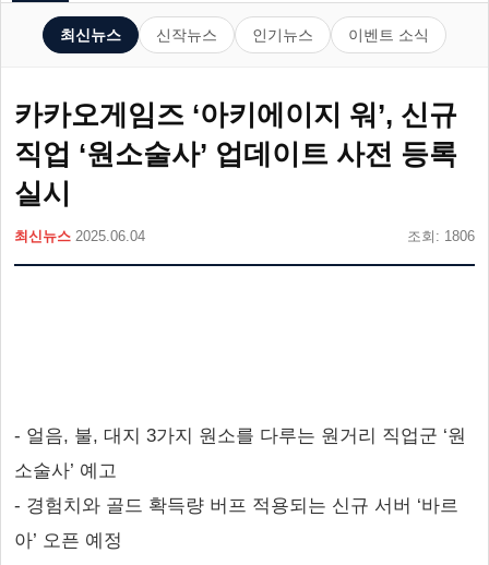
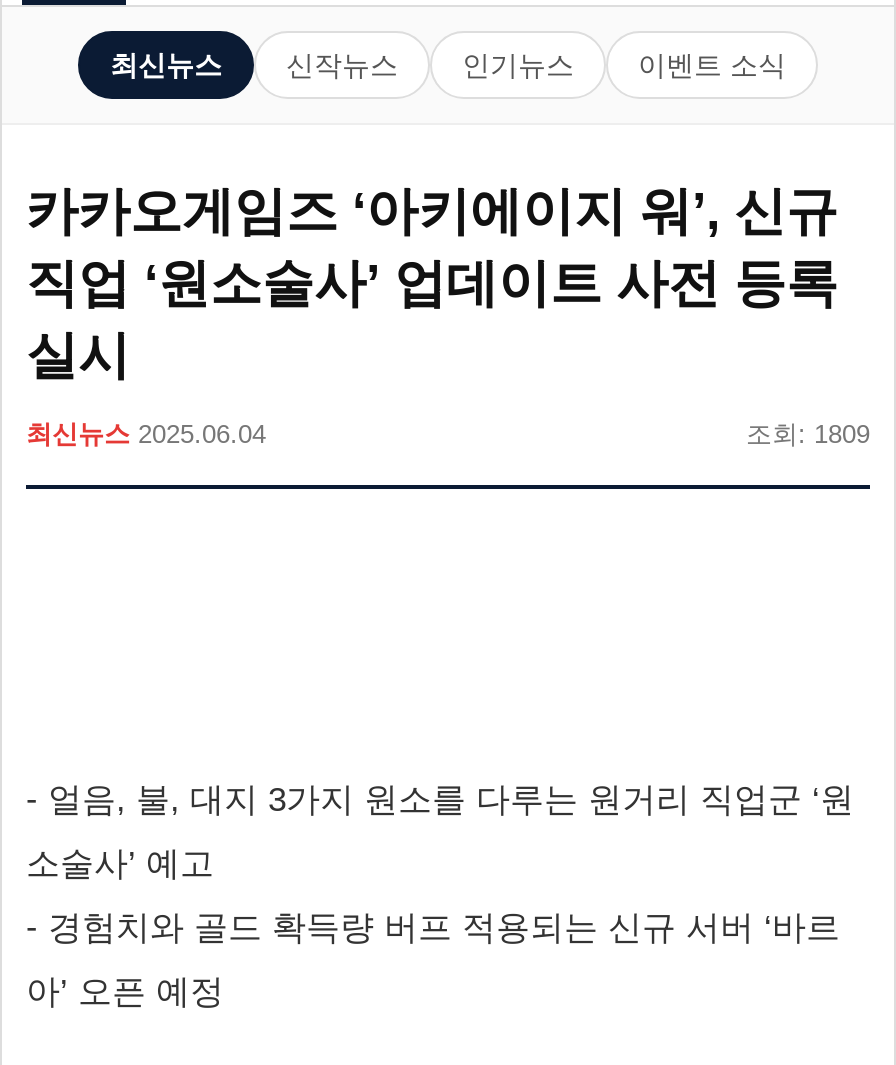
[407,228,475,244] 조회: 1806 -> [746,419,870,449] 조회: 1809

